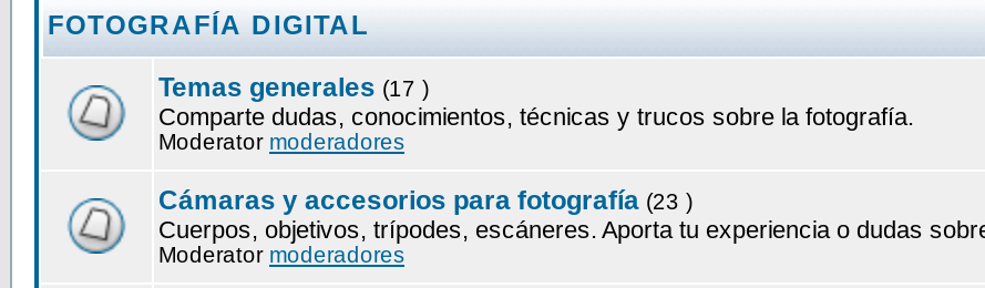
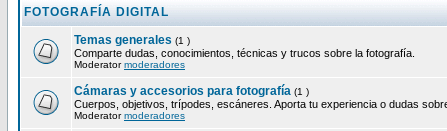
[158,72,429,103] Temas generales (17 ) -> [74,33,190,47] Temas generales (1 )
[158,185,692,216] Cámaras y accesorios para fotografía (23 ) -> [74,84,309,98] Cámaras y accesorios para fotografía (1 )

